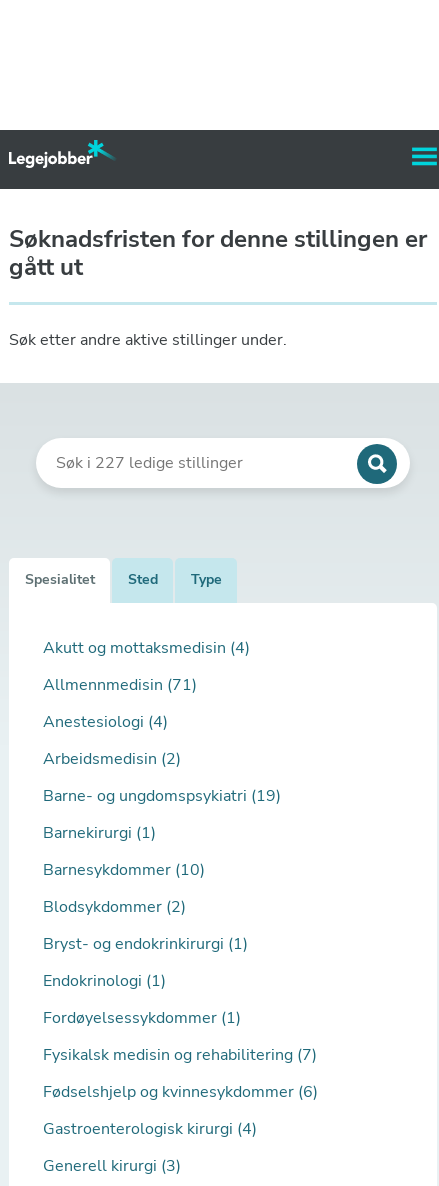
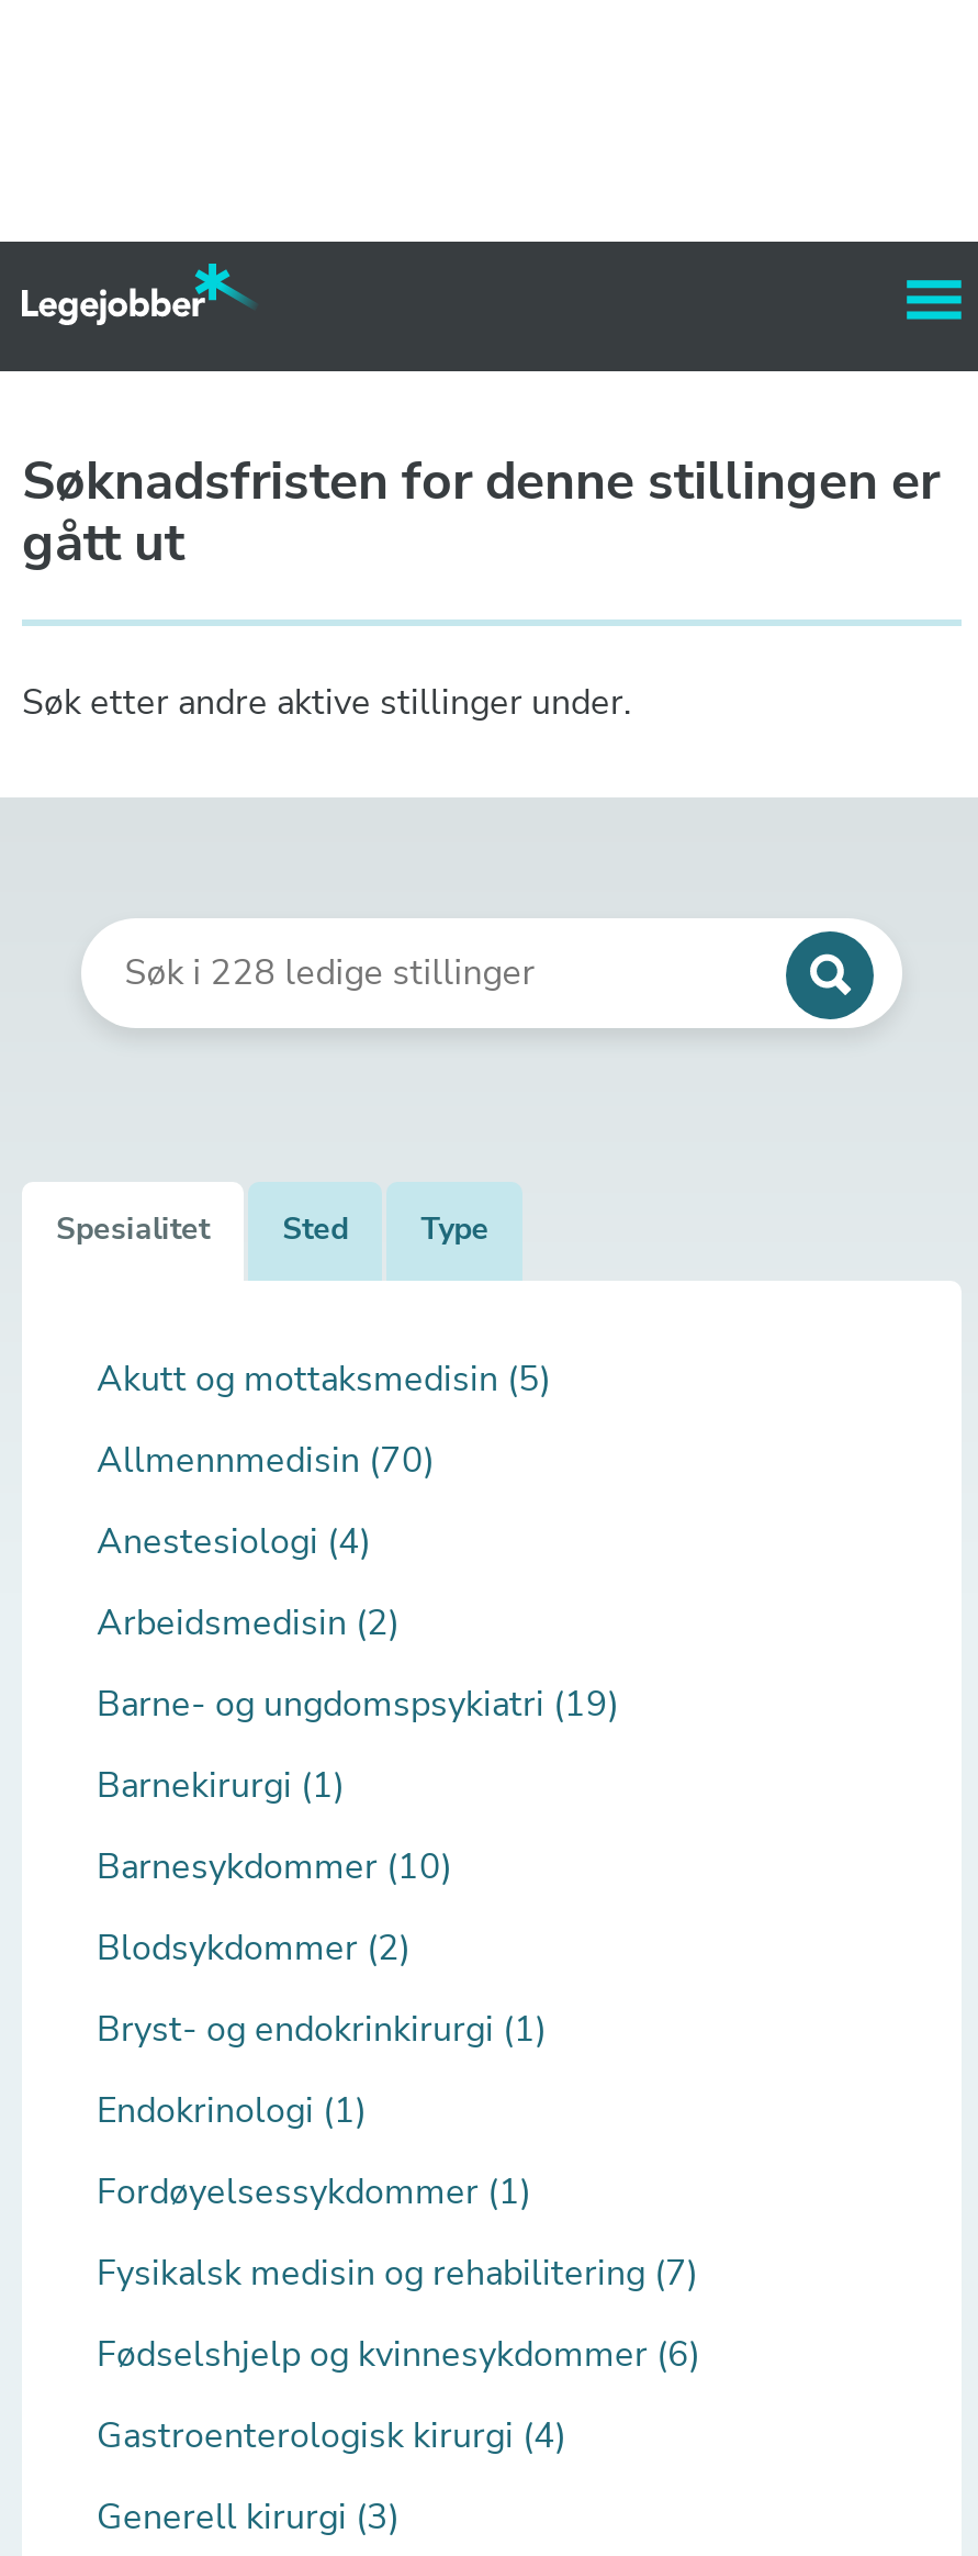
[43,637,250,659] Akutt og mottaksmedisin (4) -> [97,1355,551,1404] Akutt og mottaksmedisin (5)
[43,674,197,696] Allmennmedisin (71) -> [97,1437,435,1485] Allmennmedisin (70)

